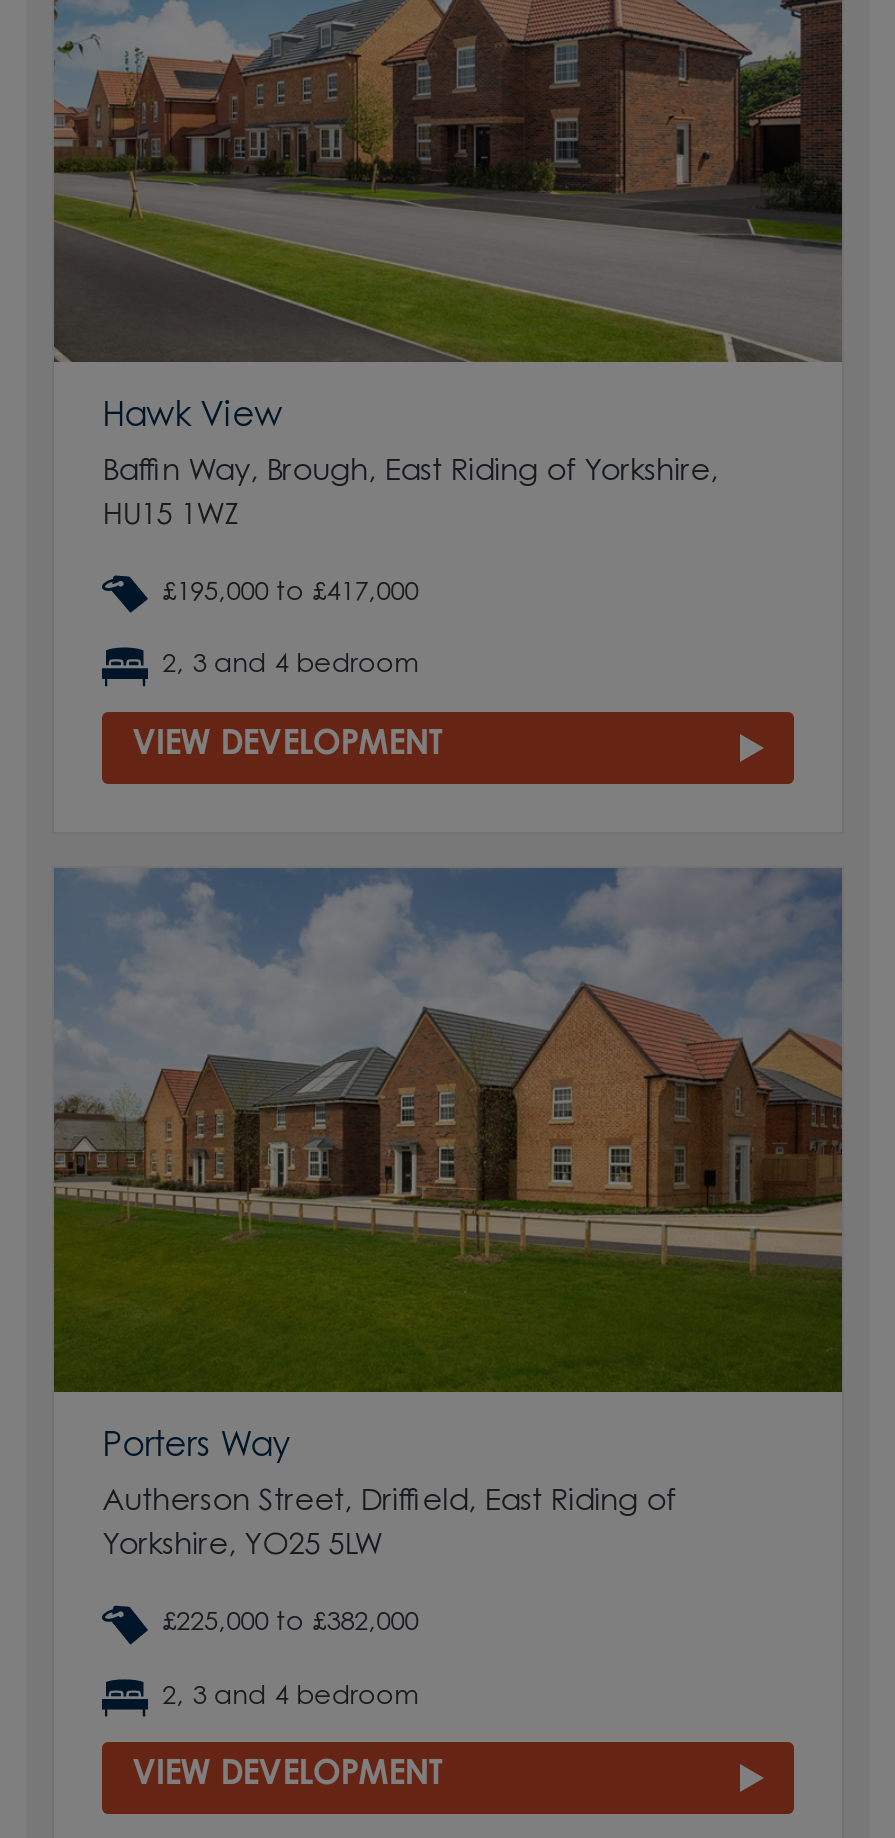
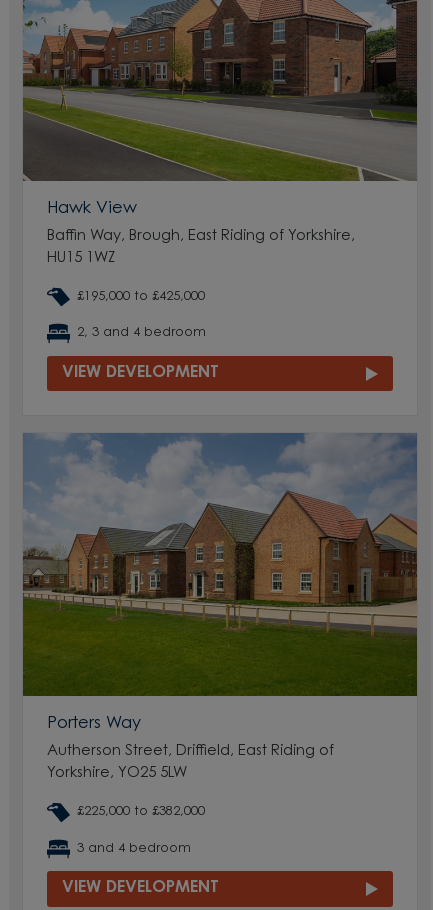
[162,580,418,606] £195,000 to £417,000 -> [77,290,205,303] £195,000 to £425,000
[162,1684,420,1710] 2, 3 and 4 bedroom -> [77,842,191,855] 3 and 4 bedroom

